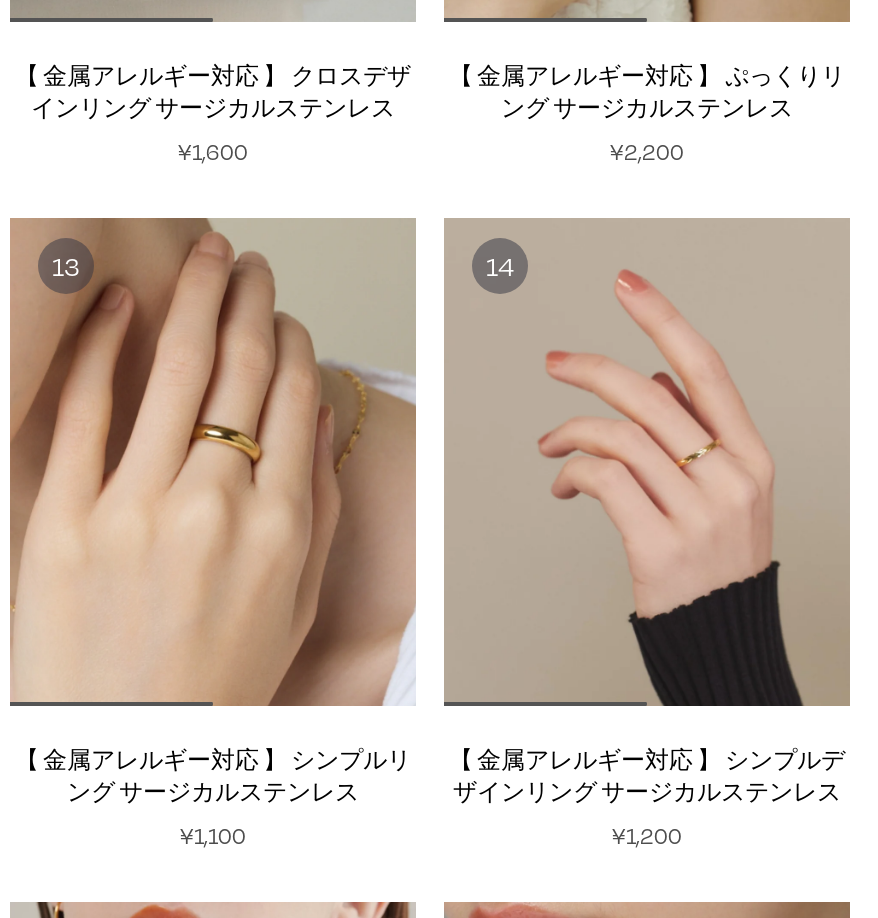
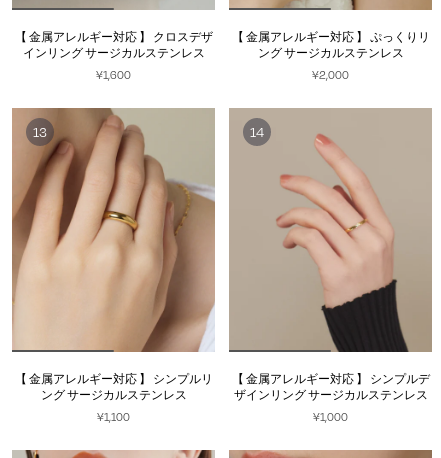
[610,136,684,166] ¥2,200 -> [312,68,349,82] ¥2,000
[612,820,682,850] ¥1,200 -> [313,410,348,424] ¥1,000

